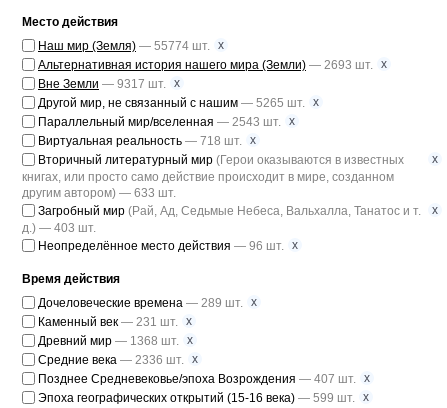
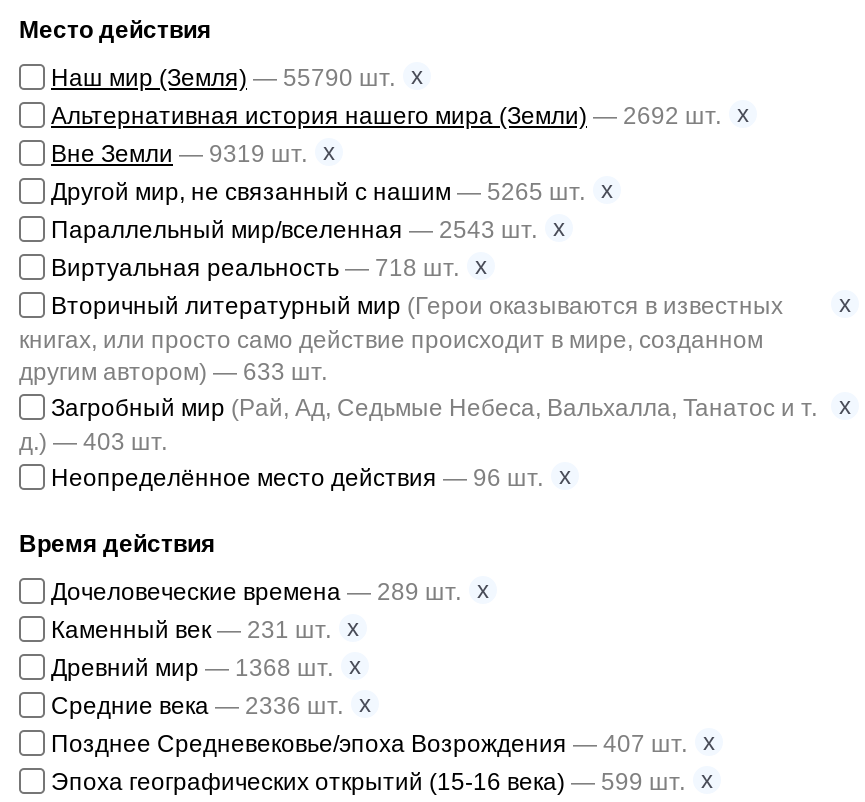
[38,38,224,53] Наш мир (Земля) — 55774 шт. x -> [51,62,423,92] Наш мир (Земля) — 55790 шт. x
[38,57,387,72] Альтернативная история нашего мира (Земли) — 2693 шт. x -> [51,100,749,130] Альтернативная история нашего мира (Земли) — 2692 шт. x
[38,76,180,91] Вне Земли — 9317 шт. x -> [51,138,335,168] Вне Земли — 9319 шт. x

